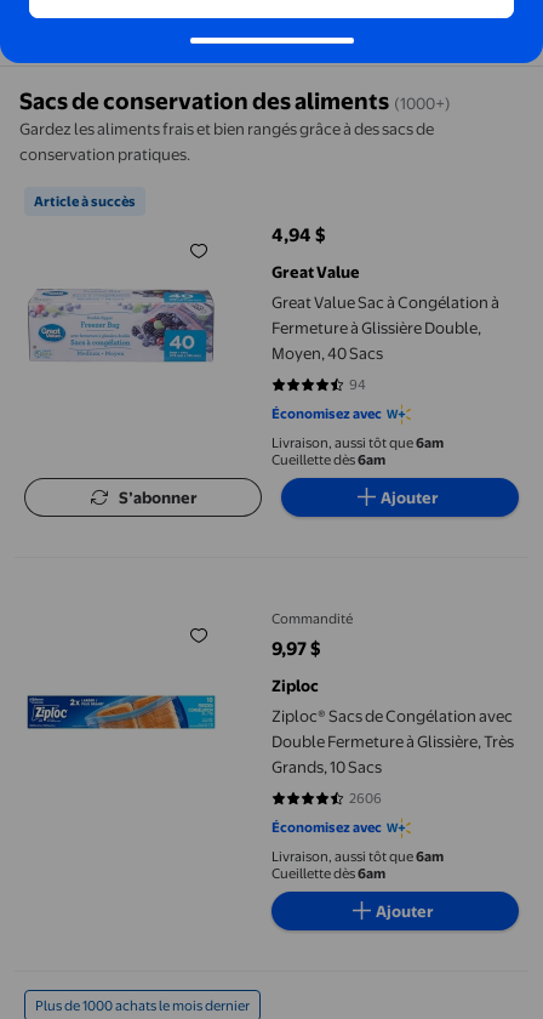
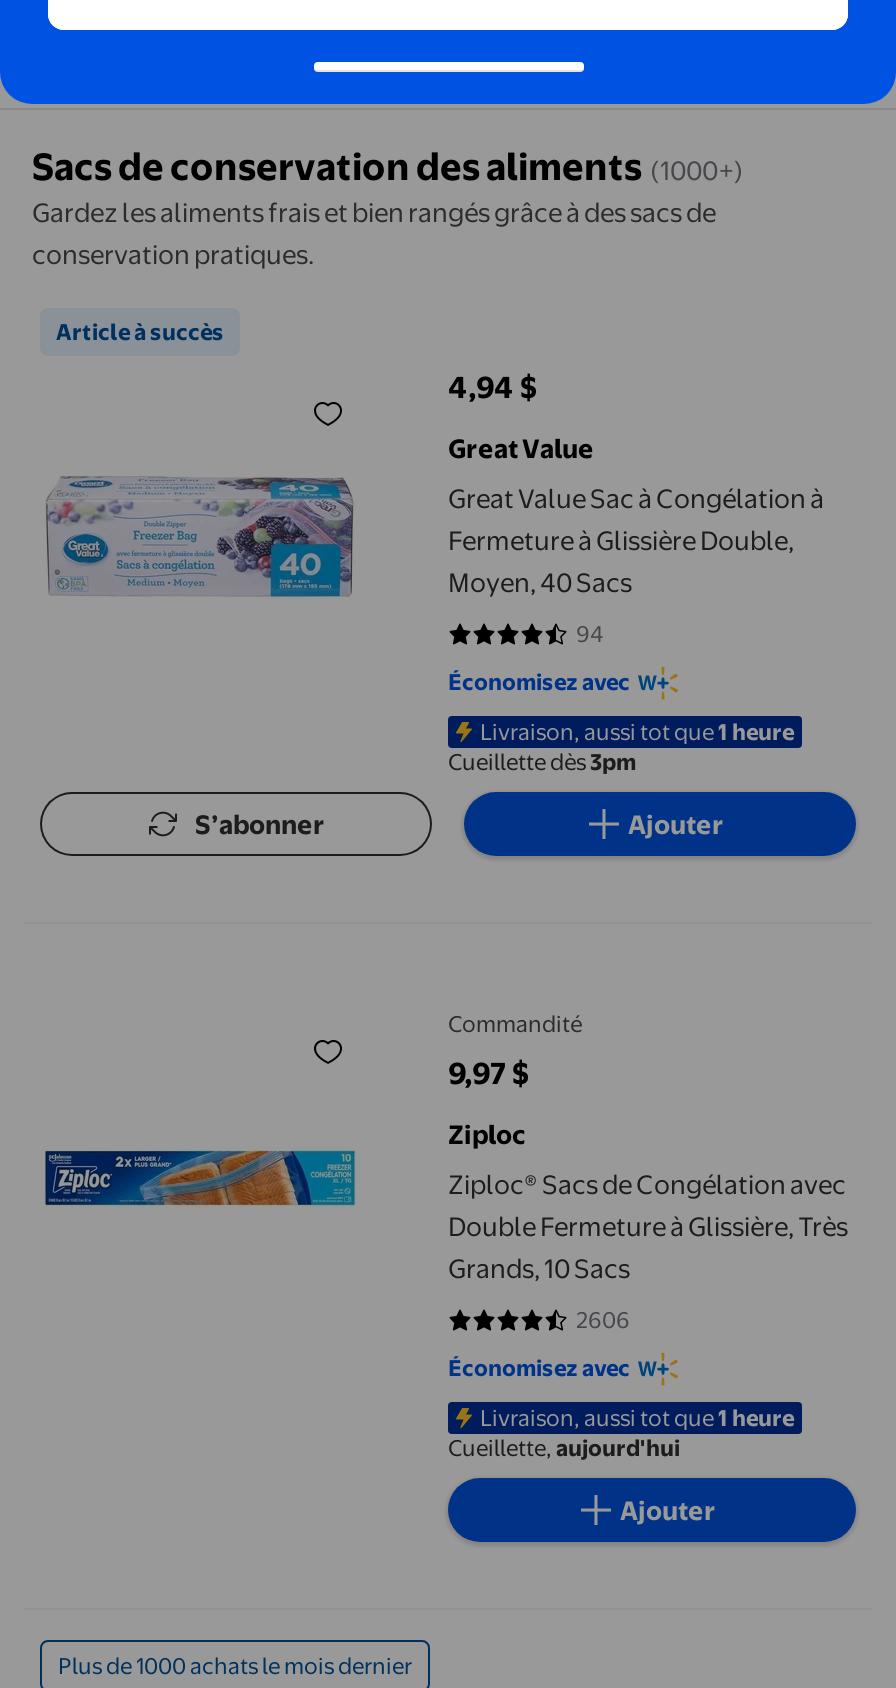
[271,434,444,468] Livraison, aussi tôt que6am | Cueillette dès6am -> [448,717,794,776] Livraison, aussi tot que1 heure | Cueillette dès3pm
[271,848,444,882] Livraison, aussi tôt que6am | Cueillette dès6am -> [448,1403,794,1462] Livraison, aussi tot que1 heure | Cueillette,aujourd'hui

